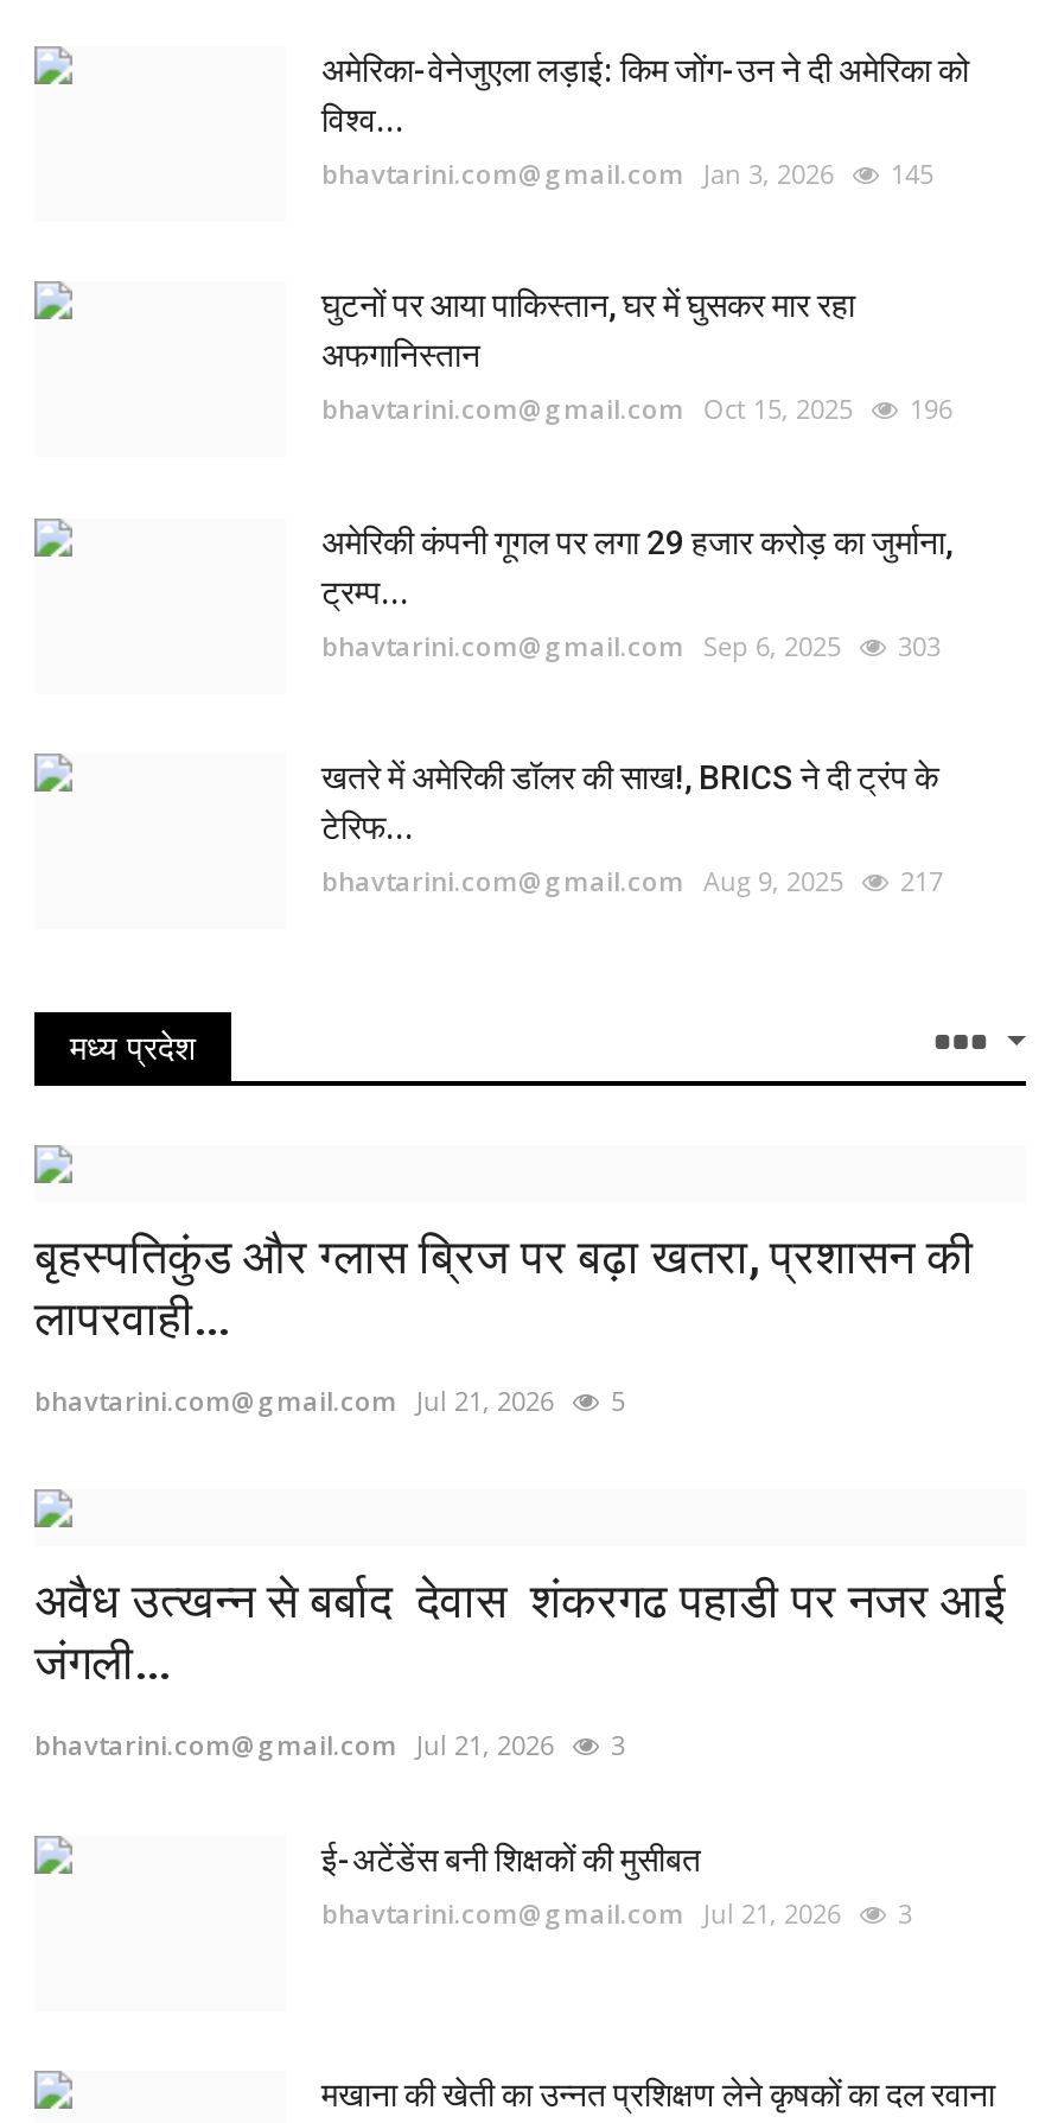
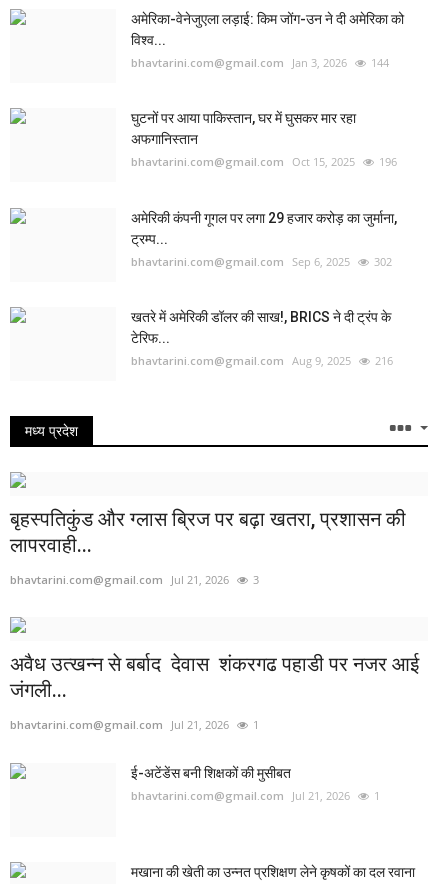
[321,156,933,192] bhavtarini.com@gmail.com Jan 3, 2026 145 -> [131,55,389,70] bhavtarini.com@gmail.com Jan 3, 2026 144
[321,628,941,664] bhavtarini.com@gmail.com Sep 6, 2025 303 -> [131,254,392,269] bhavtarini.com@gmail.com Sep 6, 2025 302
[321,863,943,899] bhavtarini.com@gmail.com Aug 9, 2025 217 -> [131,353,393,368] bhavtarini.com@gmail.com Aug 9, 2025 216
[34,1383,625,1419] bhavtarini.com@gmail.com Jul 21, 2026 5 -> [10,572,259,587] bhavtarini.com@gmail.com Jul 21, 2026 3
[34,1727,625,1763] bhavtarini.com@gmail.com Jul 21, 2026 3 -> [10,717,259,732] bhavtarini.com@gmail.com Jul 21, 2026 1
[321,1896,912,1931] bhavtarini.com@gmail.com Jul 21, 2026 3 -> [131,788,380,803] bhavtarini.com@gmail.com Jul 21, 2026 1

